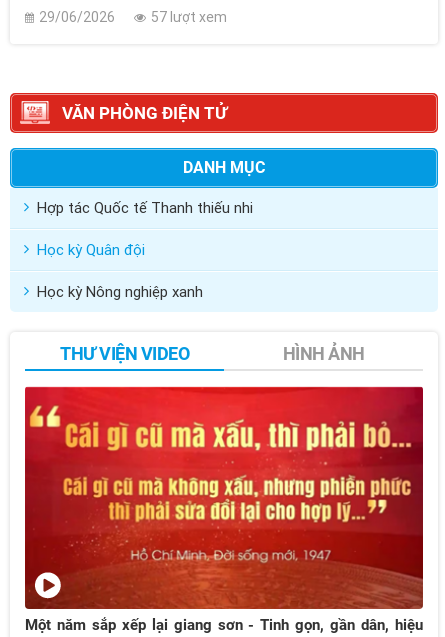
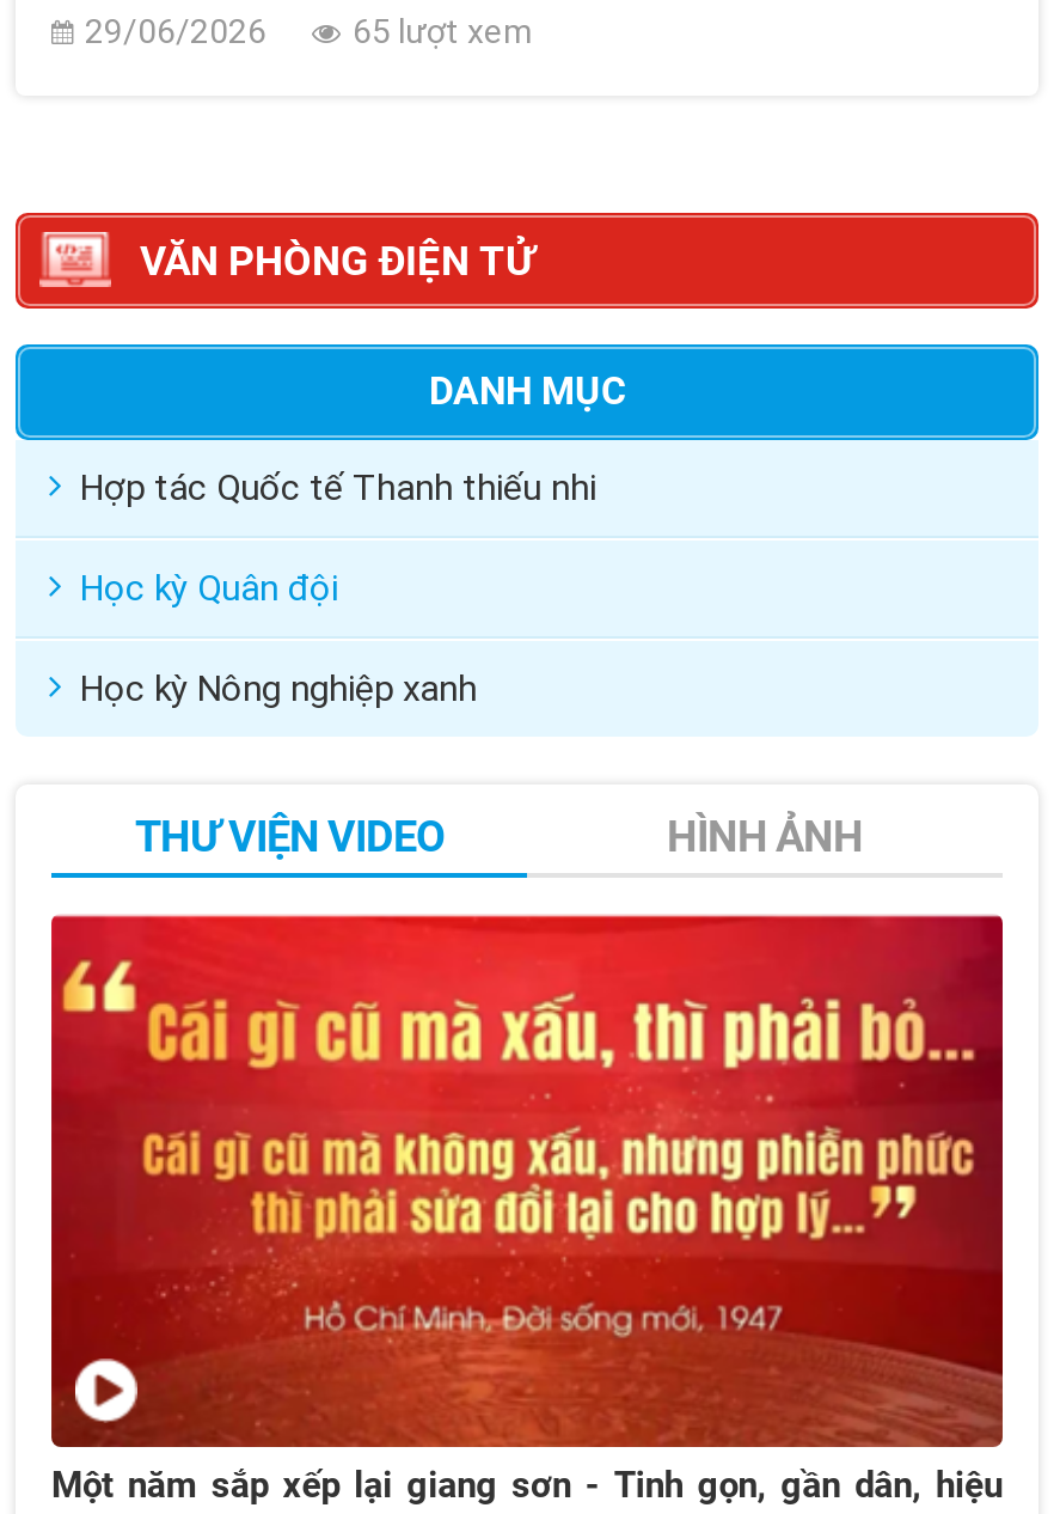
[151,9,227,25] 57 lượt xem -> [353,12,534,50] 65 lượt xem

